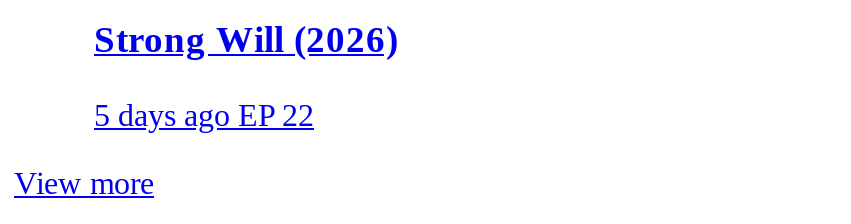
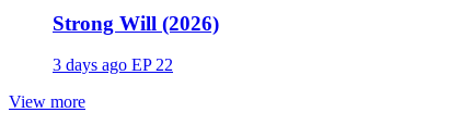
[94,98,314,132] 5 days ago EP 22 -> [53,56,173,74] 3 days ago EP 22

